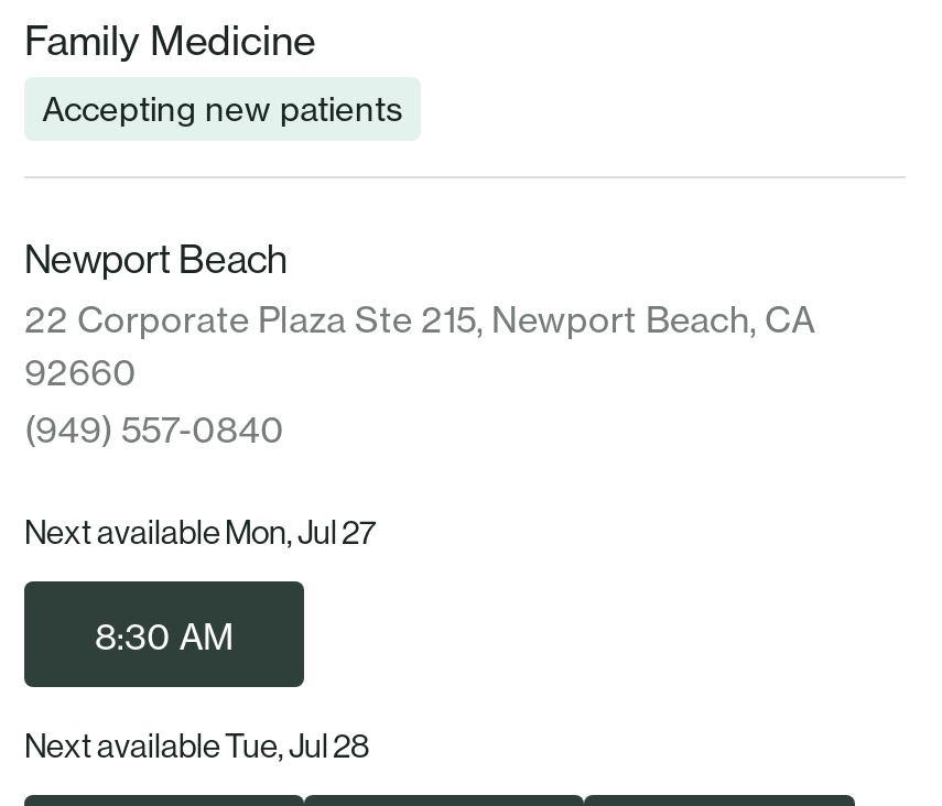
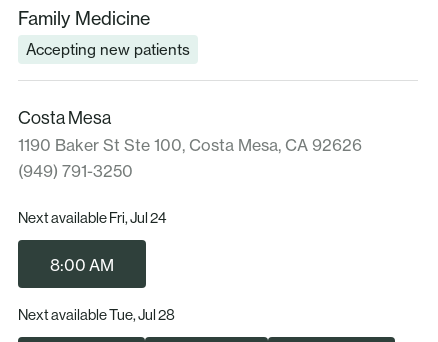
[24,238,815,451] Newport Beach | 22 Corporate Plaza Ste 215, Newport Beach, CA | 92660 | (949) 557-0840 -> [18,108,362,181] Costa Mesa | 1190 Baker St Ste 100, Costa Mesa, CA 92626 | (949) 791-3250
[24,513,377,551] Next available Mon, Jul 27 -> [18,209,166,226] Next available Fri, Jul 24
[95,614,233,658] 8:30 AM -> [50,255,114,275] 8:00 AM

